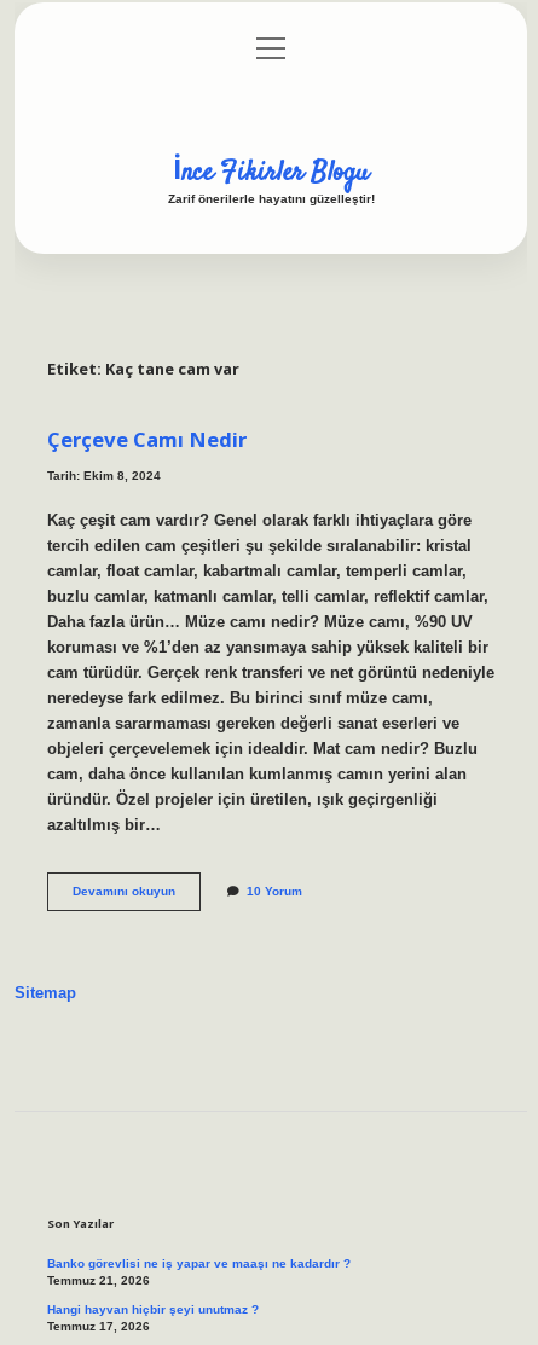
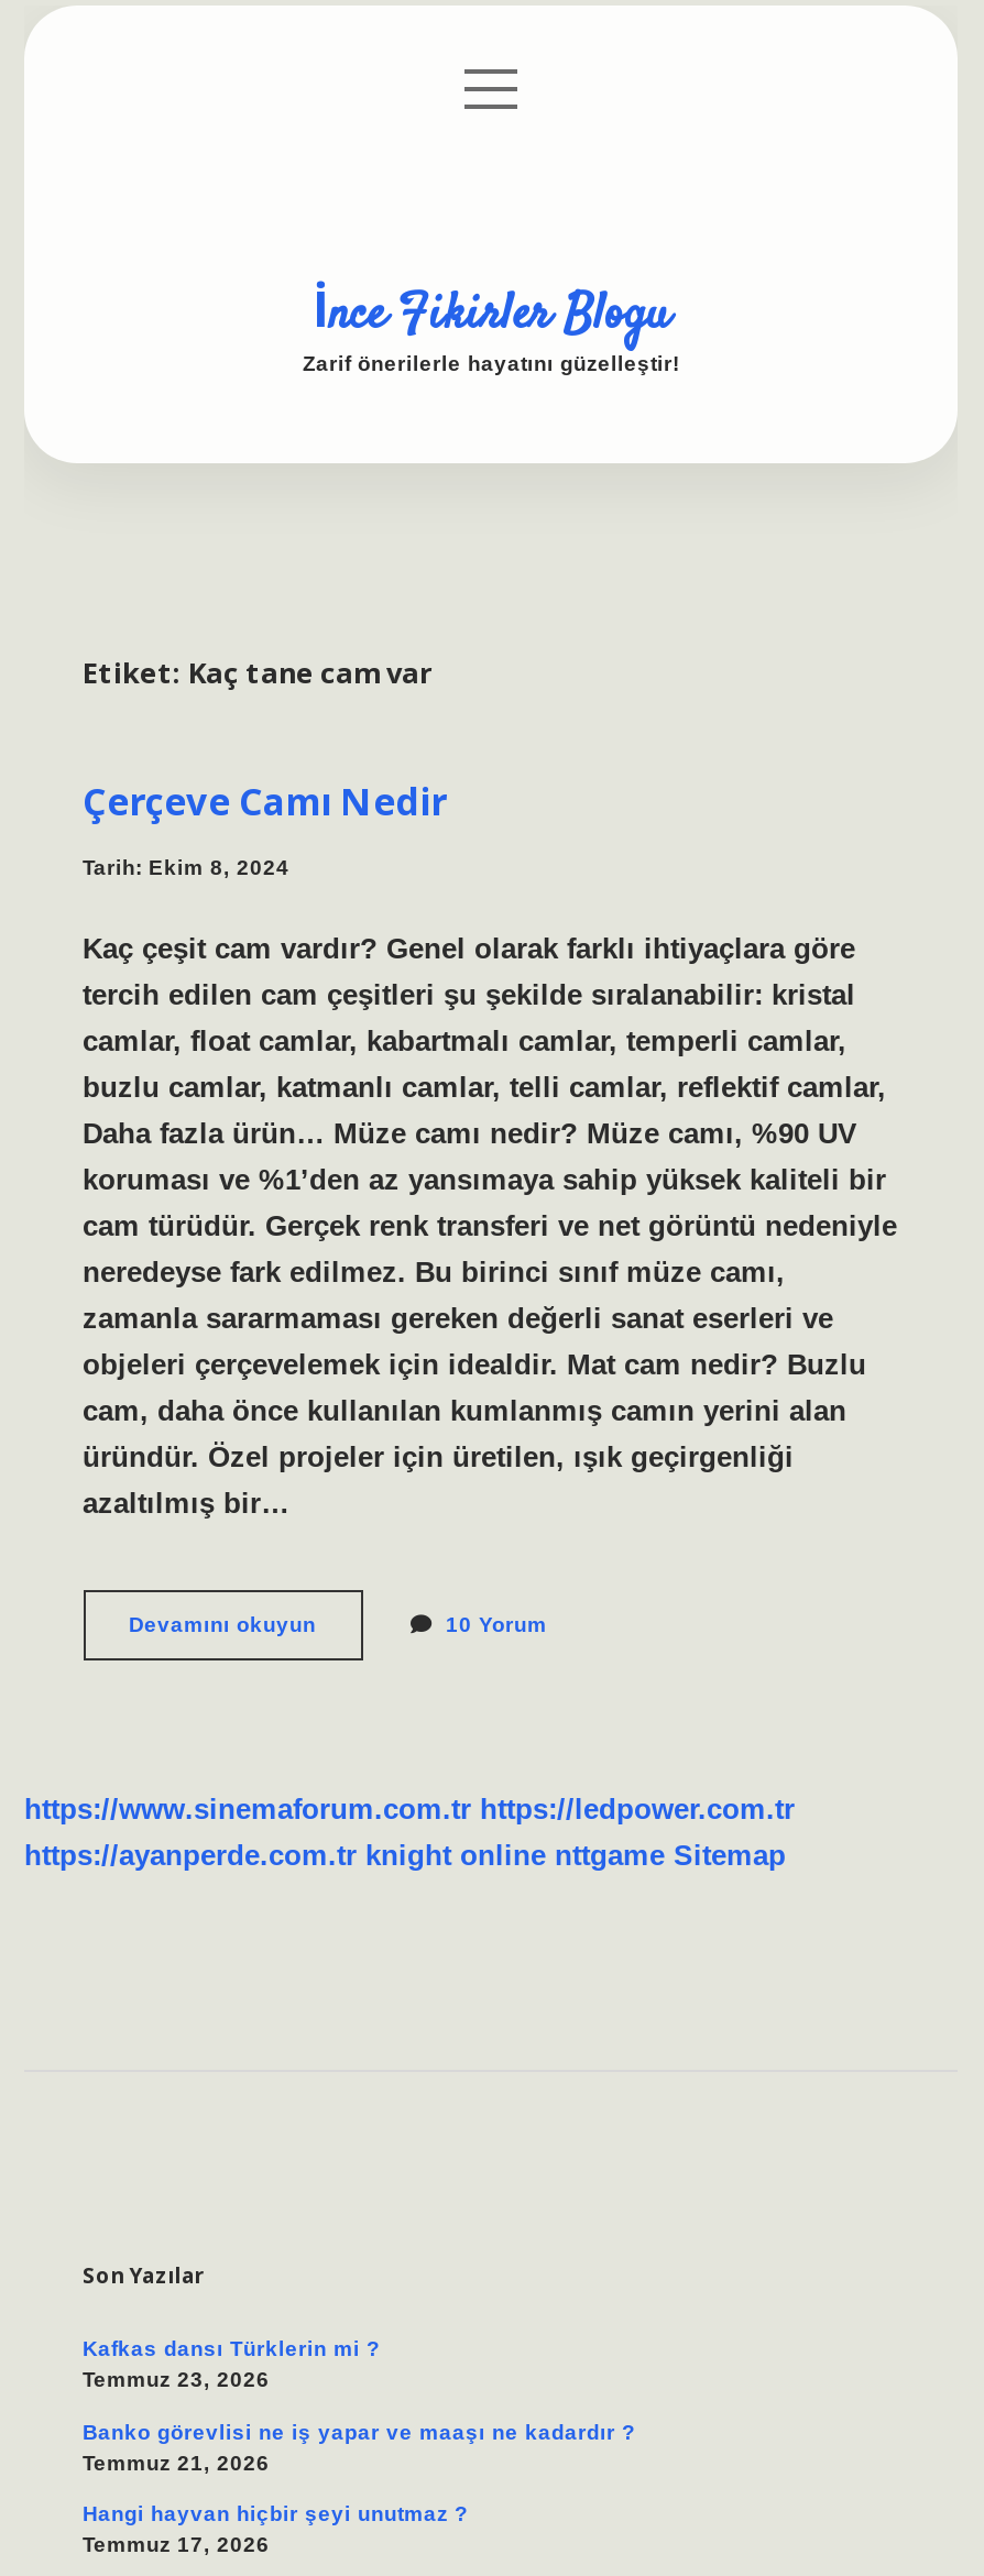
[15,984,76,1002] Sitemap -> [24,1793,795,1872] https://www.sinemaforum.com.tr https://ledpower.com.tr | https://ayanperde.com.tr knight online nttgame Sitemap
none -> [83,2337,380,2392] Kafkas dansı Türklerin mi ? | Temmuz 23, 2026

